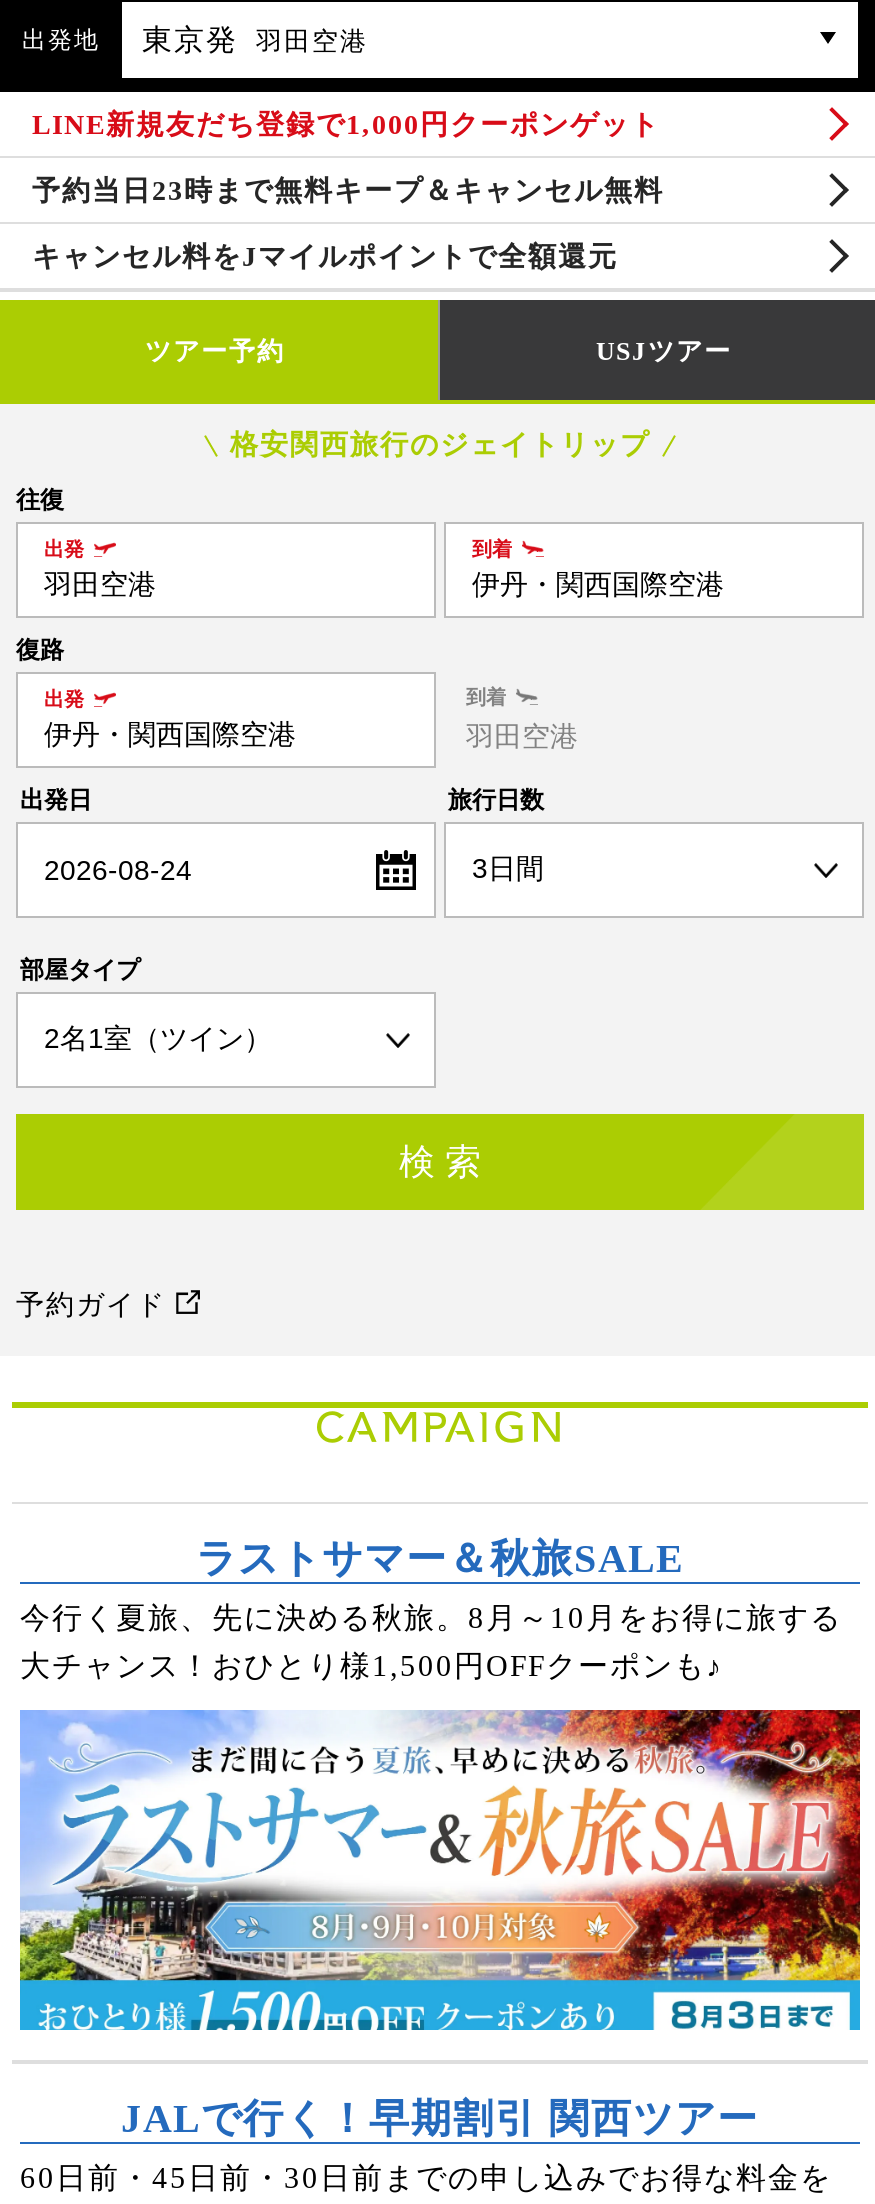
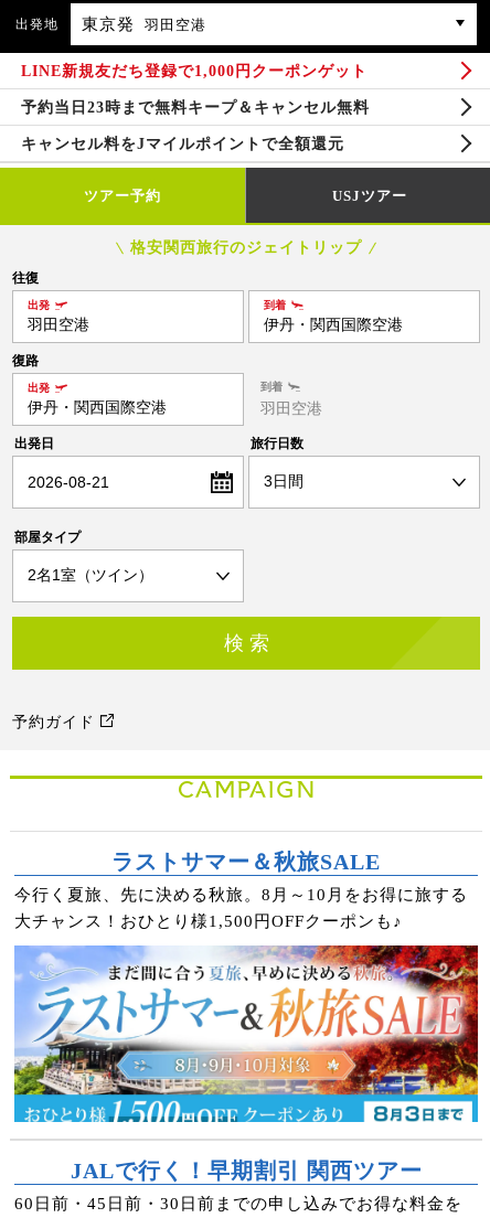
[44,854,192,886] 2026-08-24 -> [28,473,109,491] 2026-08-21

